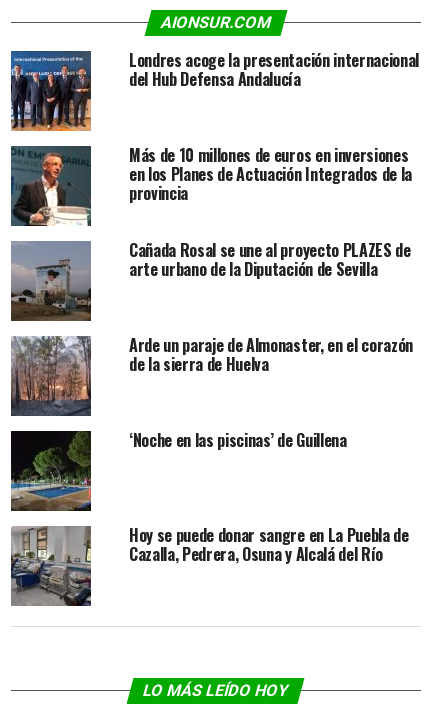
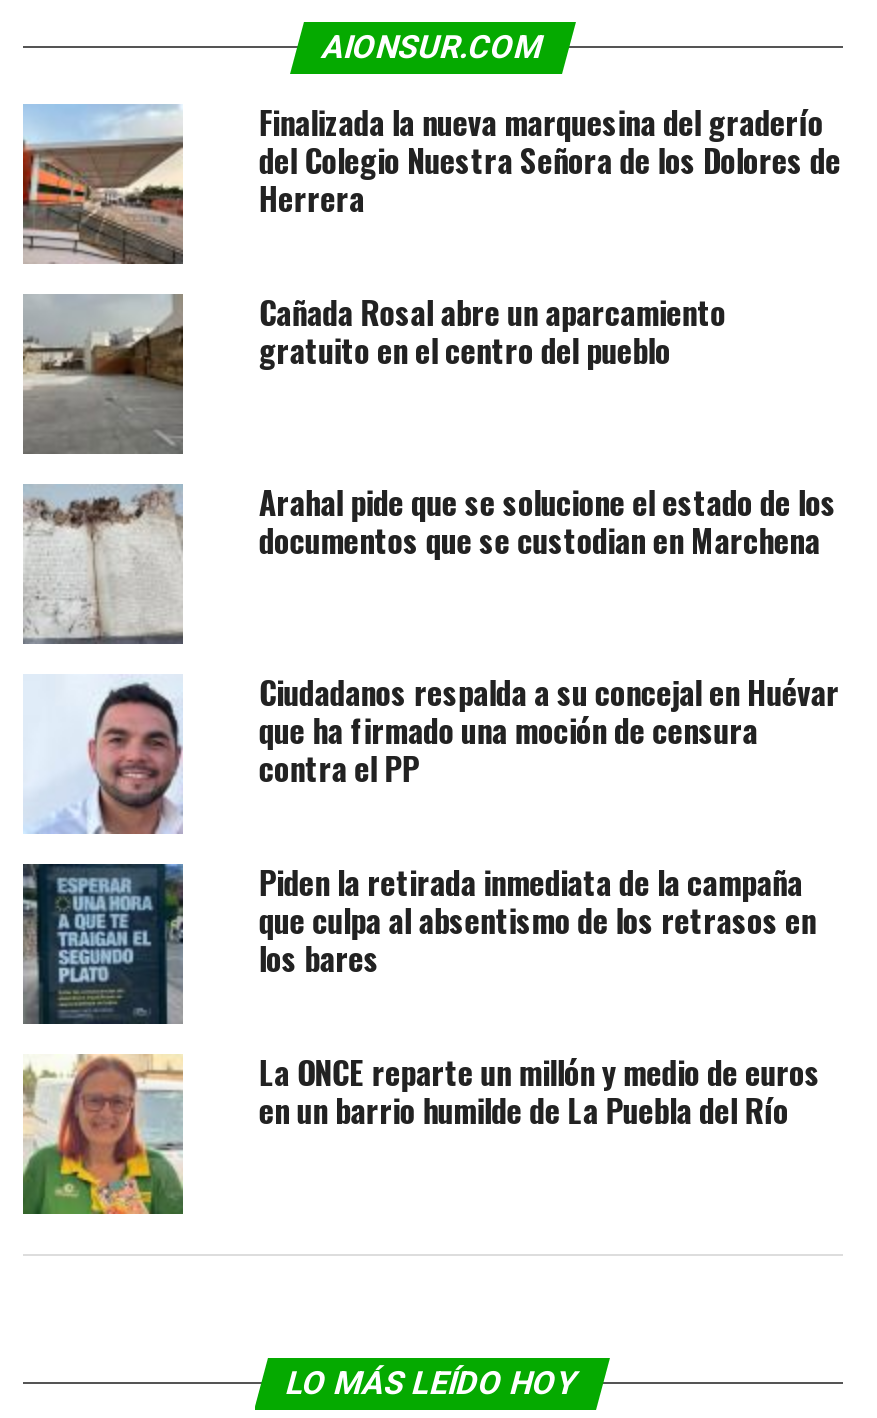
[10,48,419,132] [image] | Londres acoge la presentación internacional | del Hub Defensa Andalucía -> [21,98,841,265] [image] | Finalizada la nueva marquesina del graderío | del Colegio Nuestra Señora de los Dolores de | Herrera
[10,143,412,226] [image] | Más de 10 millones de euros en inversiones | en los Planes de Actuación Integrados de la | provincia -> [21,288,726,455] [image] | Cañada Rosal abre un aparcamiento | gratuito en el centro del pueblo
[11,238,411,322] [image] | Cañada Rosal se une al proyecto PLAZES de | arte urbano de la Diputación de Sevilla -> [23,478,836,645] [image] | Arahal pide que se solucione el estado de los | documentos que se custodian en Marchena
[10,333,413,417] [image] | Arde un paraje de Almonaster, en el corazón | de la sierra de Huelva -> [23,668,839,835] [image] | Ciudadanos respalda a su concejal en Huévar | que ha firmado una moción de censura | contra el PP
[11,428,347,512] [image] | ‘Noche en las piscinas’ de Guillena -> [21,858,816,1027] [image] | Piden la retirada inmediata de la campaña | que culpa al absentismo de los retrasos en | los bares
[10,523,409,607] [image] | Hoy se puede donar sangre en La Puebla de | Cazalla, Pedrera, Osuna y Alcalá del Río -> [23,1048,820,1215] [image] | La ONCE reparte un millón y medio de euros | en un barrio humilde de La Puebla del Río

